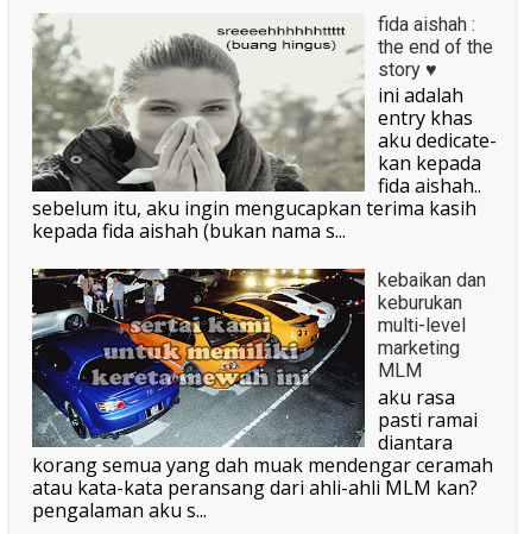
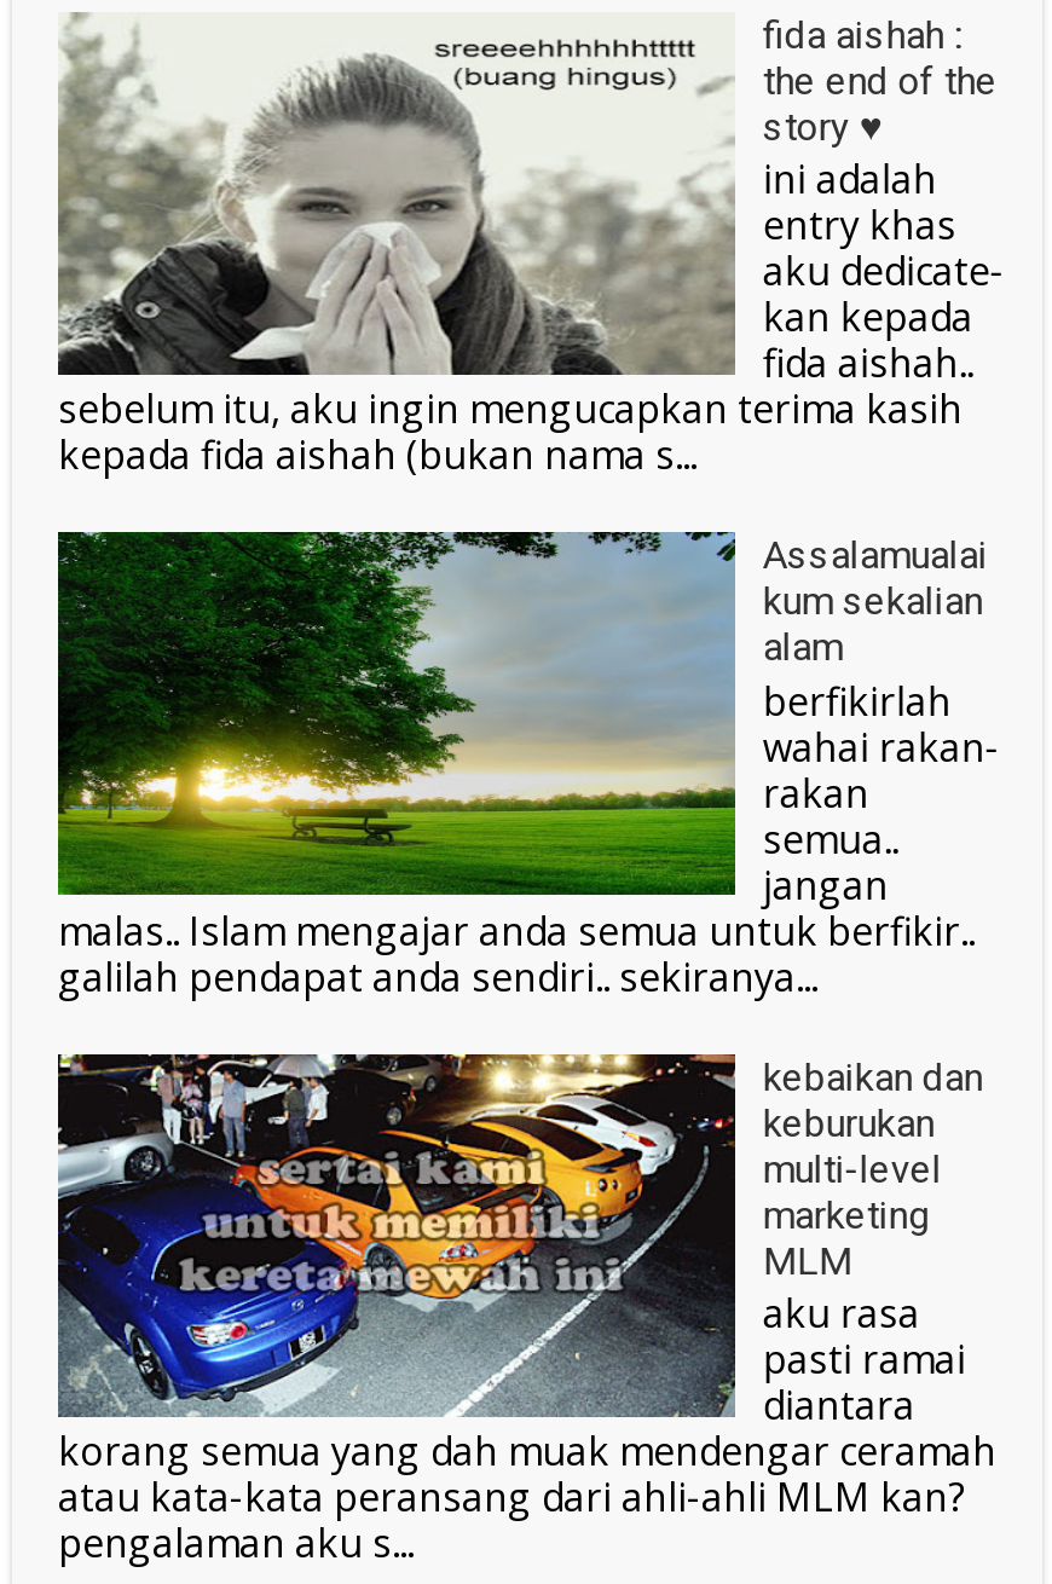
none -> [56,530,1000,1003] [image] | Assalamualai | kum sekalian | alam | berfikirlah | wahai rakan- | rakan | semua.. | jangan | malas.. Islam mengajar anda semua untuk berfikir.. | galilah pendapat anda sendiri.. sekiranya...

